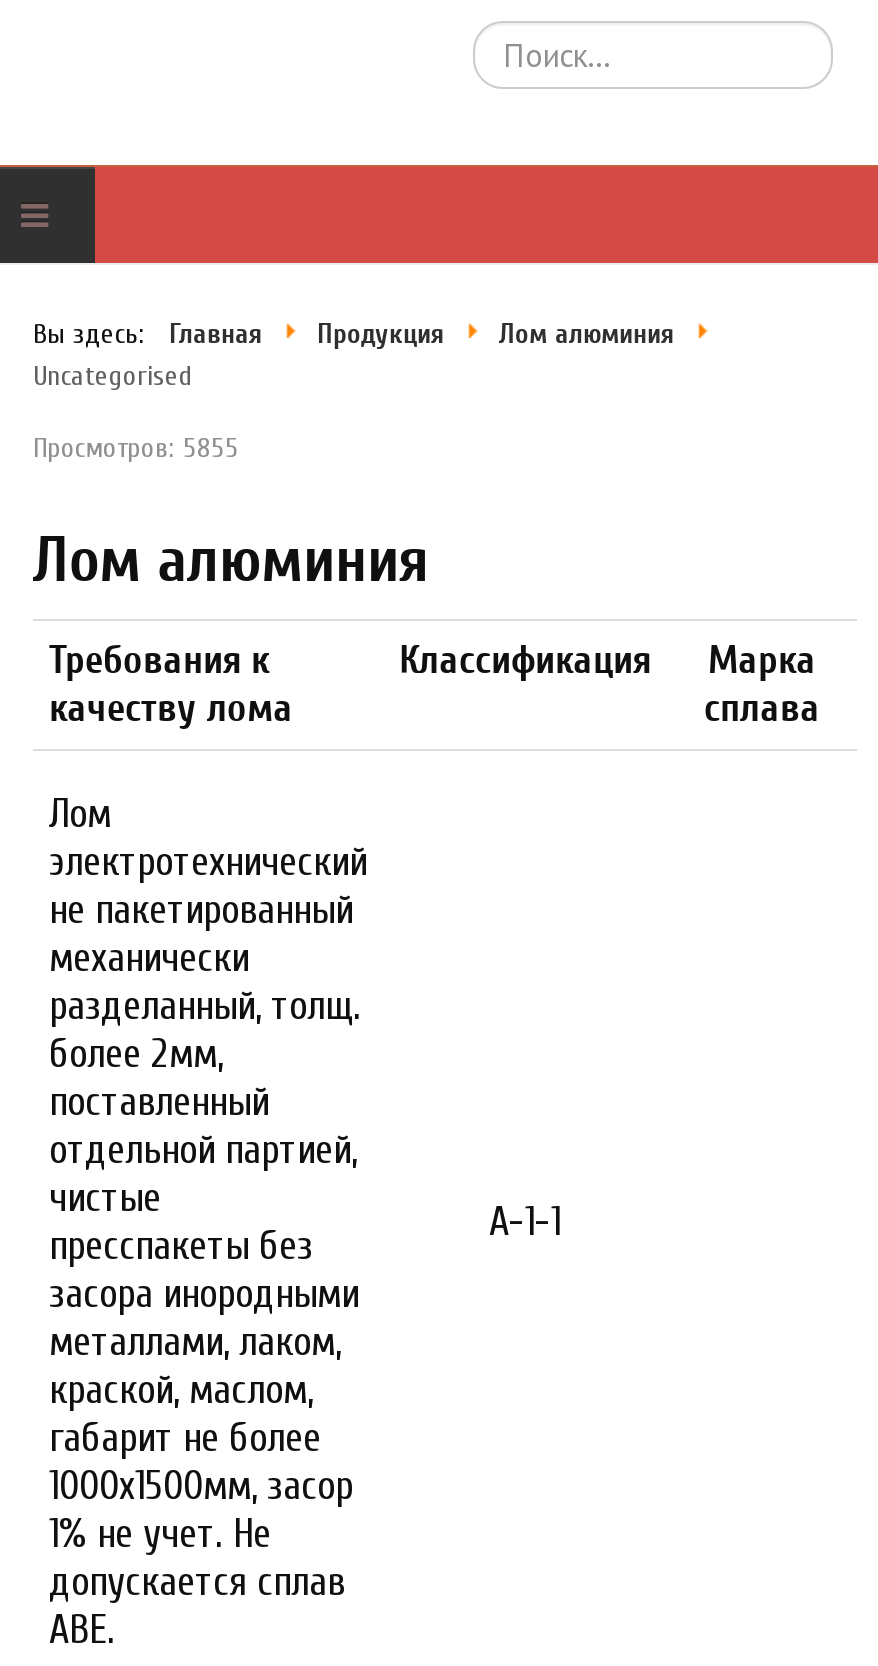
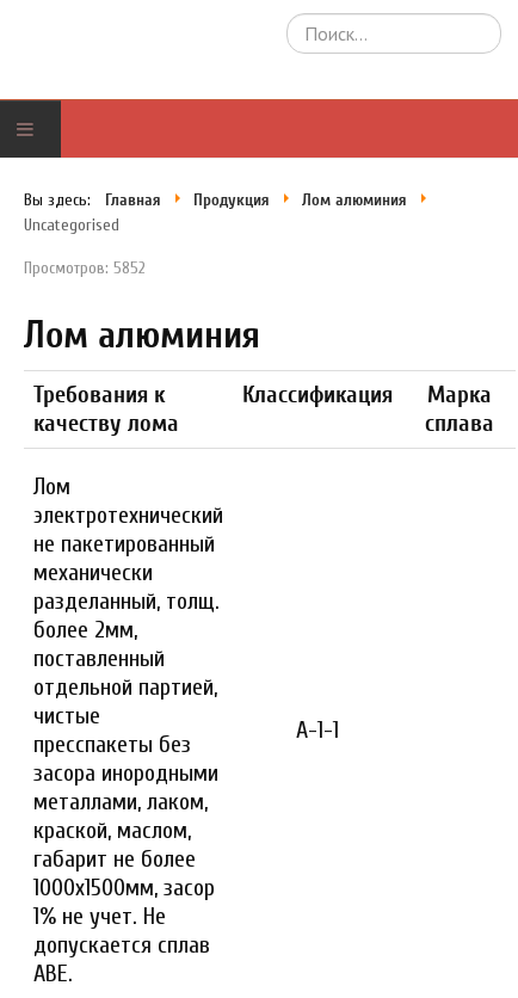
[33,431,239,465] Просмотров: 5855 -> [24,258,146,278] Просмотров: 5852

